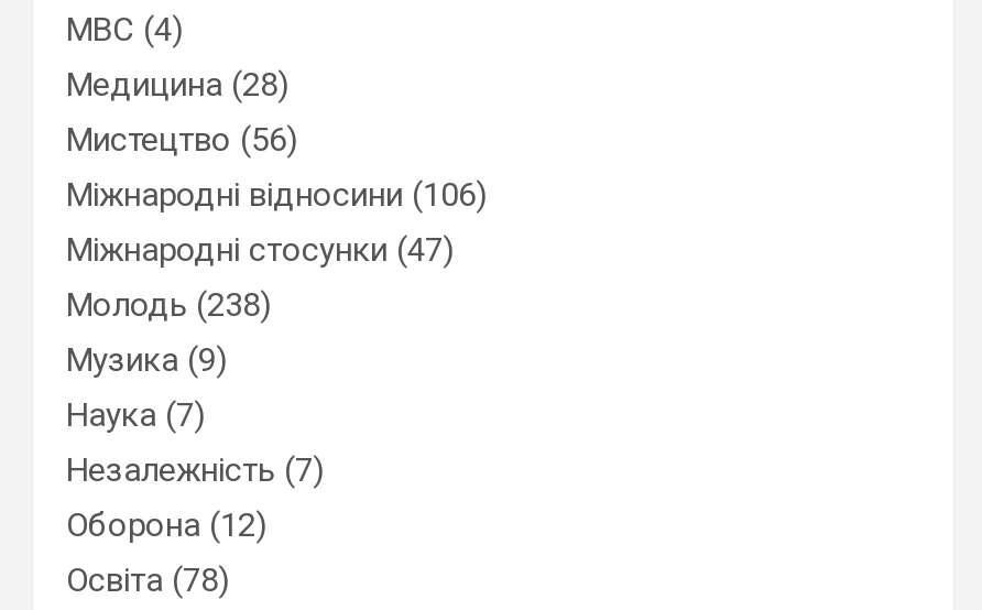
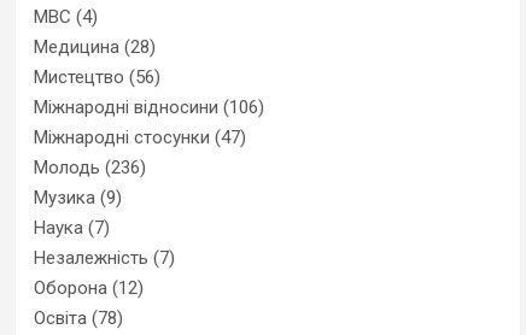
[66,285,271,324] Молодь (238) -> [34,156,146,178] Молодь (236)

